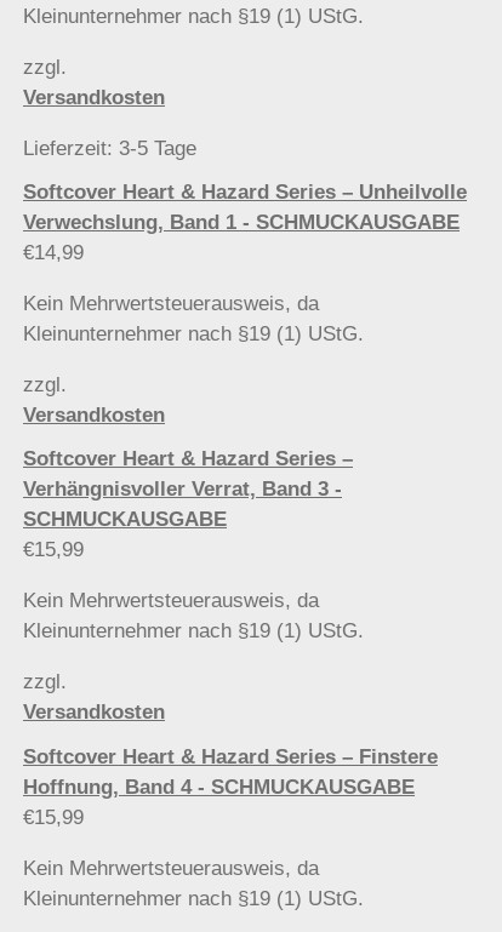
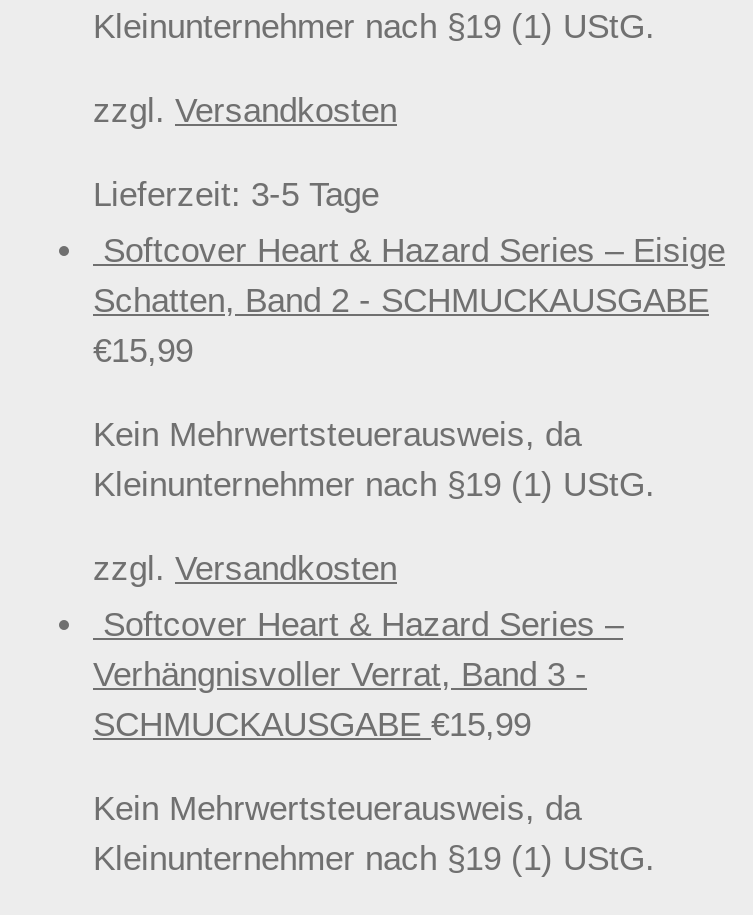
[23,181,467,531] Softcover Heart & Hazard Series – Unheilvolle | Verwechslung, Band 1 - SCHMUCKAUSGABE | €14,99 | Kein Mehrwertsteuerausweis, da | Kleinunternehmer nach §19 (1) UStG. | zzgl. | Versandkosten | SCHMUCKAUSGABE -> [93,232,725,320] Softcover Heart & Hazard Series – Eisige | Schatten, Band 2 - SCHMUCKAUSGABE
moved [23,448,353,501] -> [93,607,623,695]: Softcover Heart & Hazard Series – | Verhängnisvoller Verrat, Band 3 -
[23,745,438,829] Softcover Heart & Hazard Series – Finstere | Hoffnung, Band 4 - SCHMUCKAUSGABE | €15,99 -> [93,707,531,745] SCHMUCKAUSGABE €15,99

